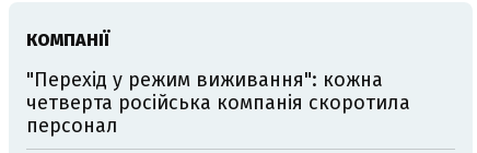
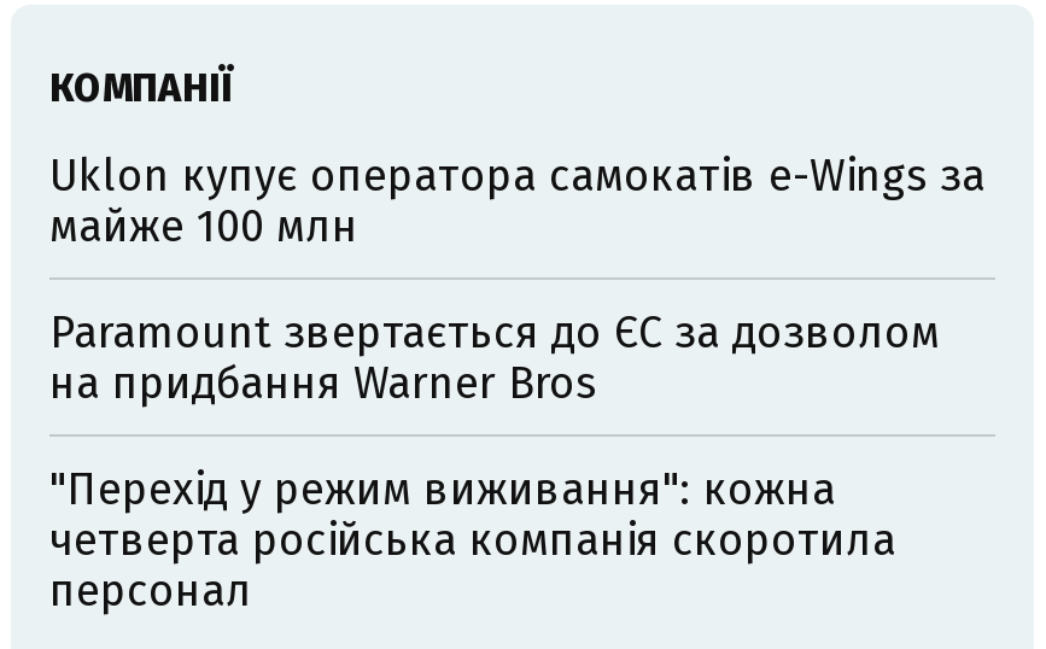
none -> [49,150,986,410] Uklon купує оператора самокатів e-Wings за | майже 100 млн | Paramount звертається до ЄС за дозволом | на придбання Warner Bros

